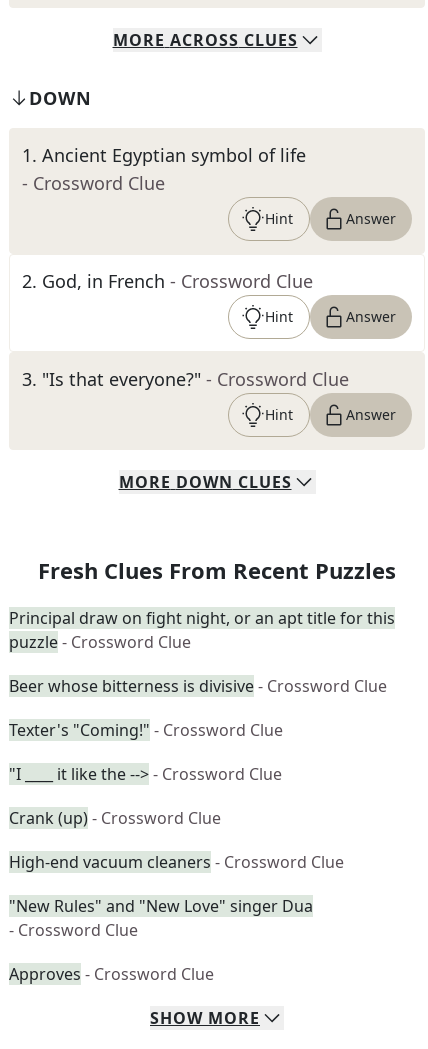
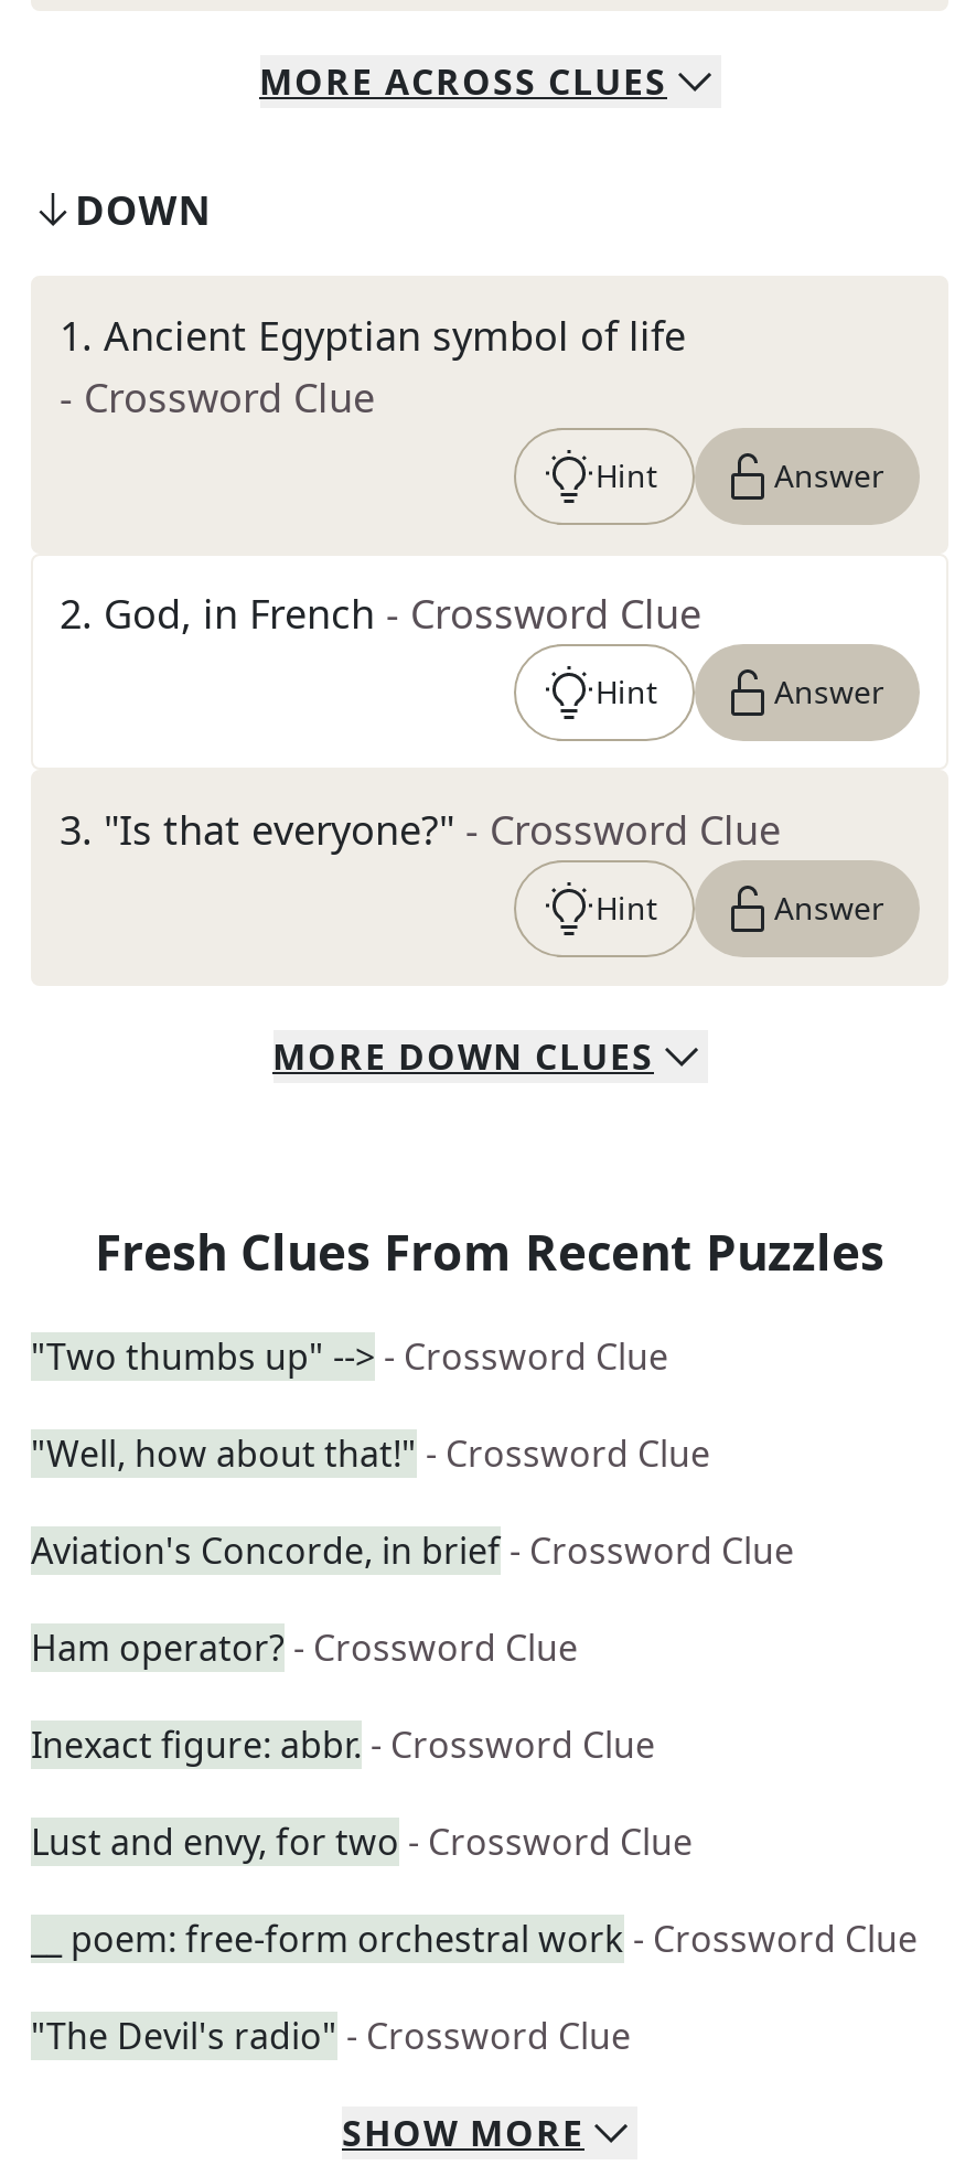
[9,607,395,653] Principal draw on fight night, or an apt title for this | puzzle - Crossword Clue -> [31,1332,668,1381] "Two thumbs up" --> - Crossword Clue
[9,675,387,697] Beer whose bitterness is divisive - Crossword Clue -> [31,1429,710,1478] "Well, how about that!" - Crossword Clue
[9,719,283,741] Texter's "Coming!" - Crossword Clue -> [31,1526,794,1575] Aviation's Concorde, in brief - Crossword Clue
[9,763,282,785] "I ____ it like the --> - Crossword Clue -> [31,1623,578,1672] Ham operator? - Crossword Clue
[9,807,221,829] Crank (up) - Crossword Clue -> [31,1721,655,1769] Inexact figure: abbr. - Crossword Clue
[9,851,344,873] High-end vacuum cleaners - Crossword Clue -> [31,1818,693,1866] Lust and envy, for two - Crossword Clue
[9,895,313,941] "New Rules" and "New Love" singer Dua | - Crossword Clue -> [31,1915,918,1963] __ poem: free-form orchestral work - Crossword Clue
[9,963,214,985] Approves - Crossword Clue -> [31,2012,631,2060] "The Devil's radio" - Crossword Clue

